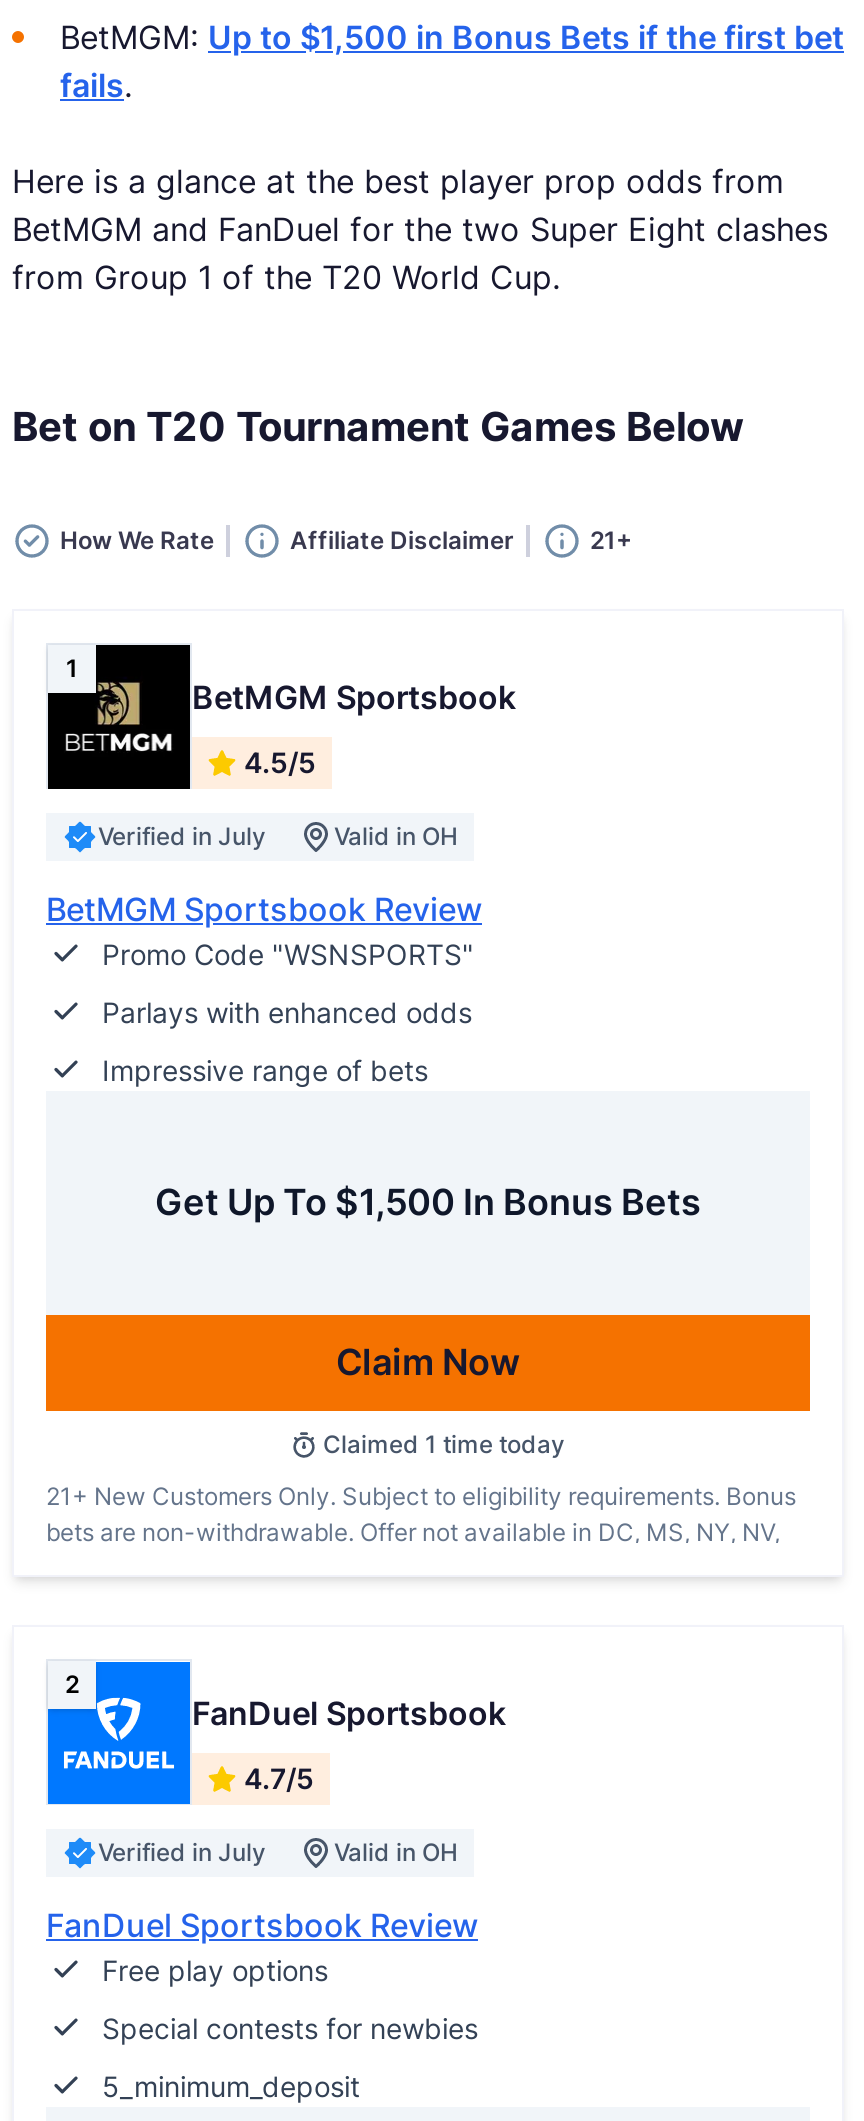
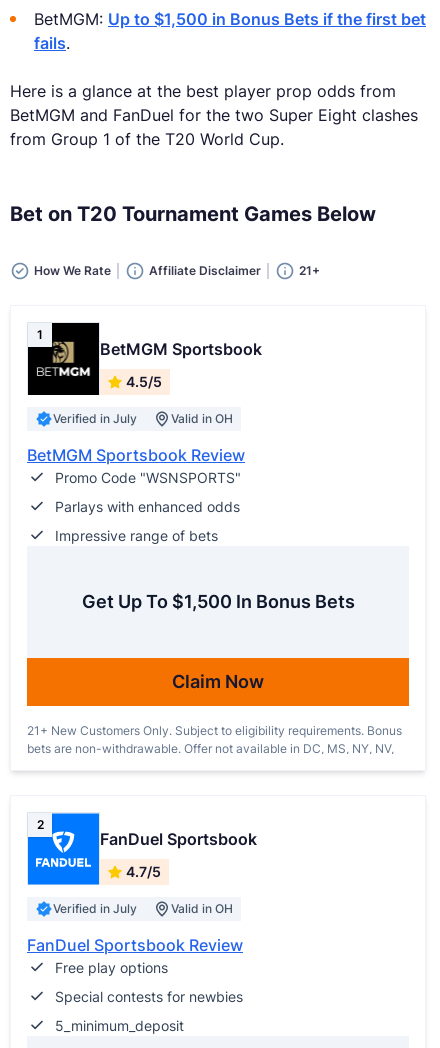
[323,1429,565,1459] Claimed 1 time today -> none

